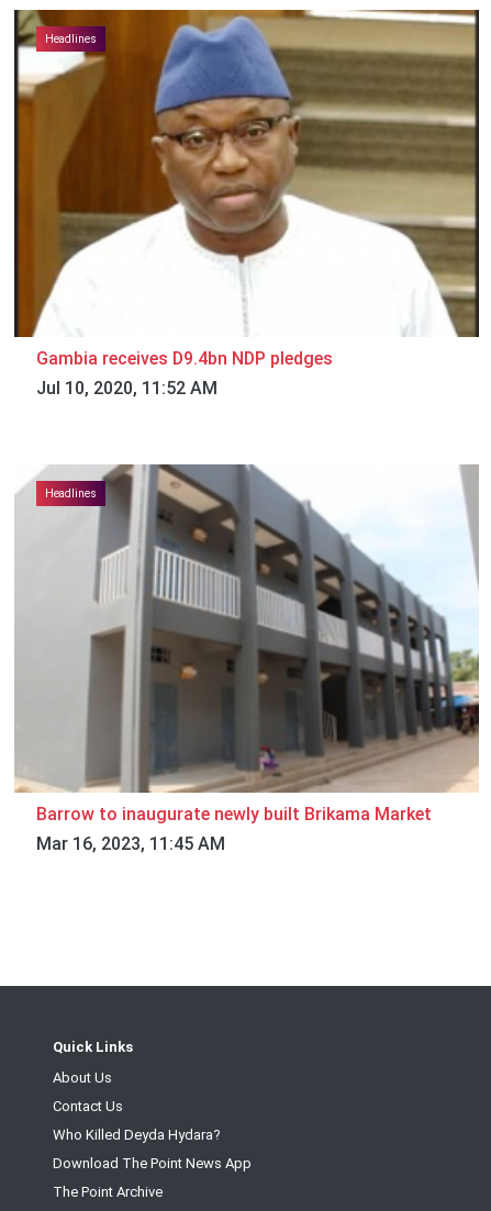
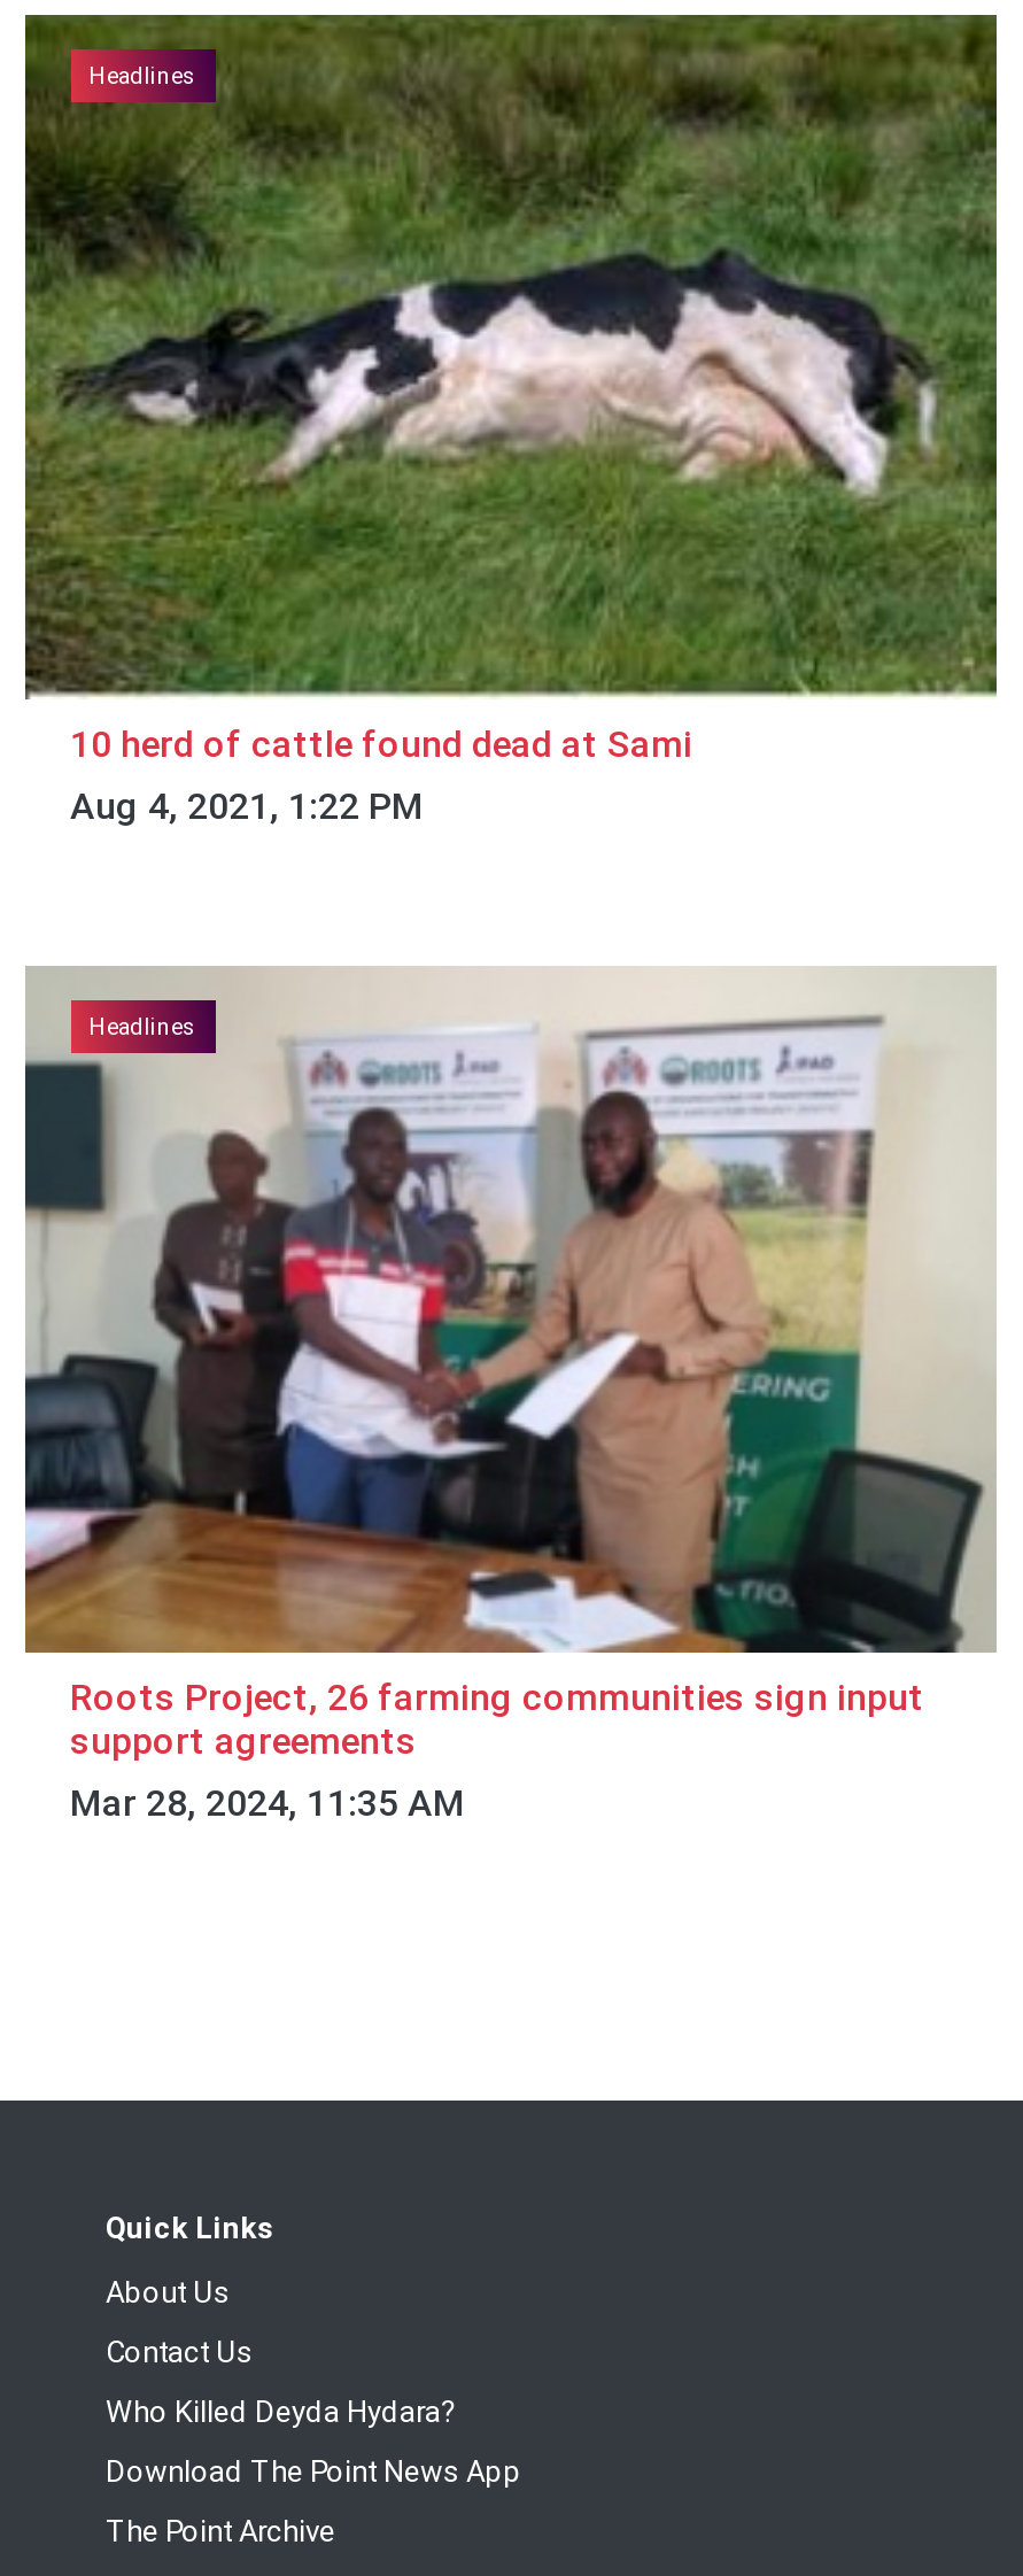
[14,10,479,399] [image] | Gambia receives D9.4bn NDP pledges | Jul 10, 2020, 11:52 AM -> [25,13,997,829] [image] | 10 herd of cattle found dead at Sami | Aug 4, 2021, 1:22 PM
[14,464,479,854] [image] | Barrow to inaugurate newly built Brikama Market | Mar 16, 2023, 11:45 AM -> [23,966,997,1825] [image] | Roots Project, 26 farming communities sign input | support agreements | Mar 28, 2024, 11:35 AM

